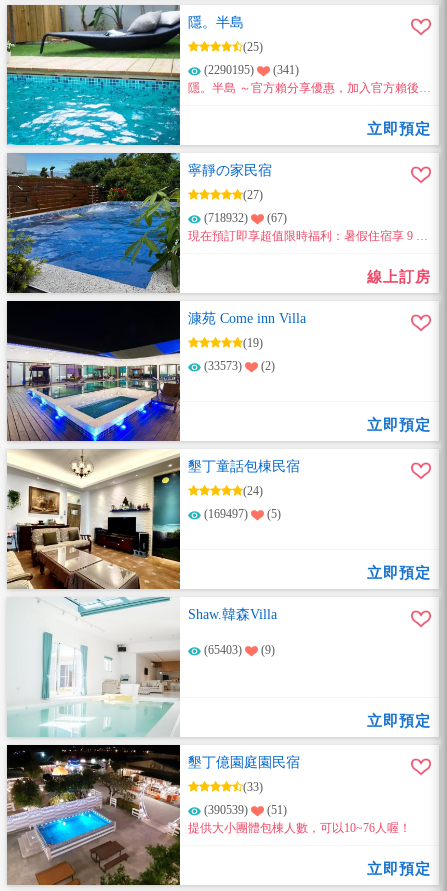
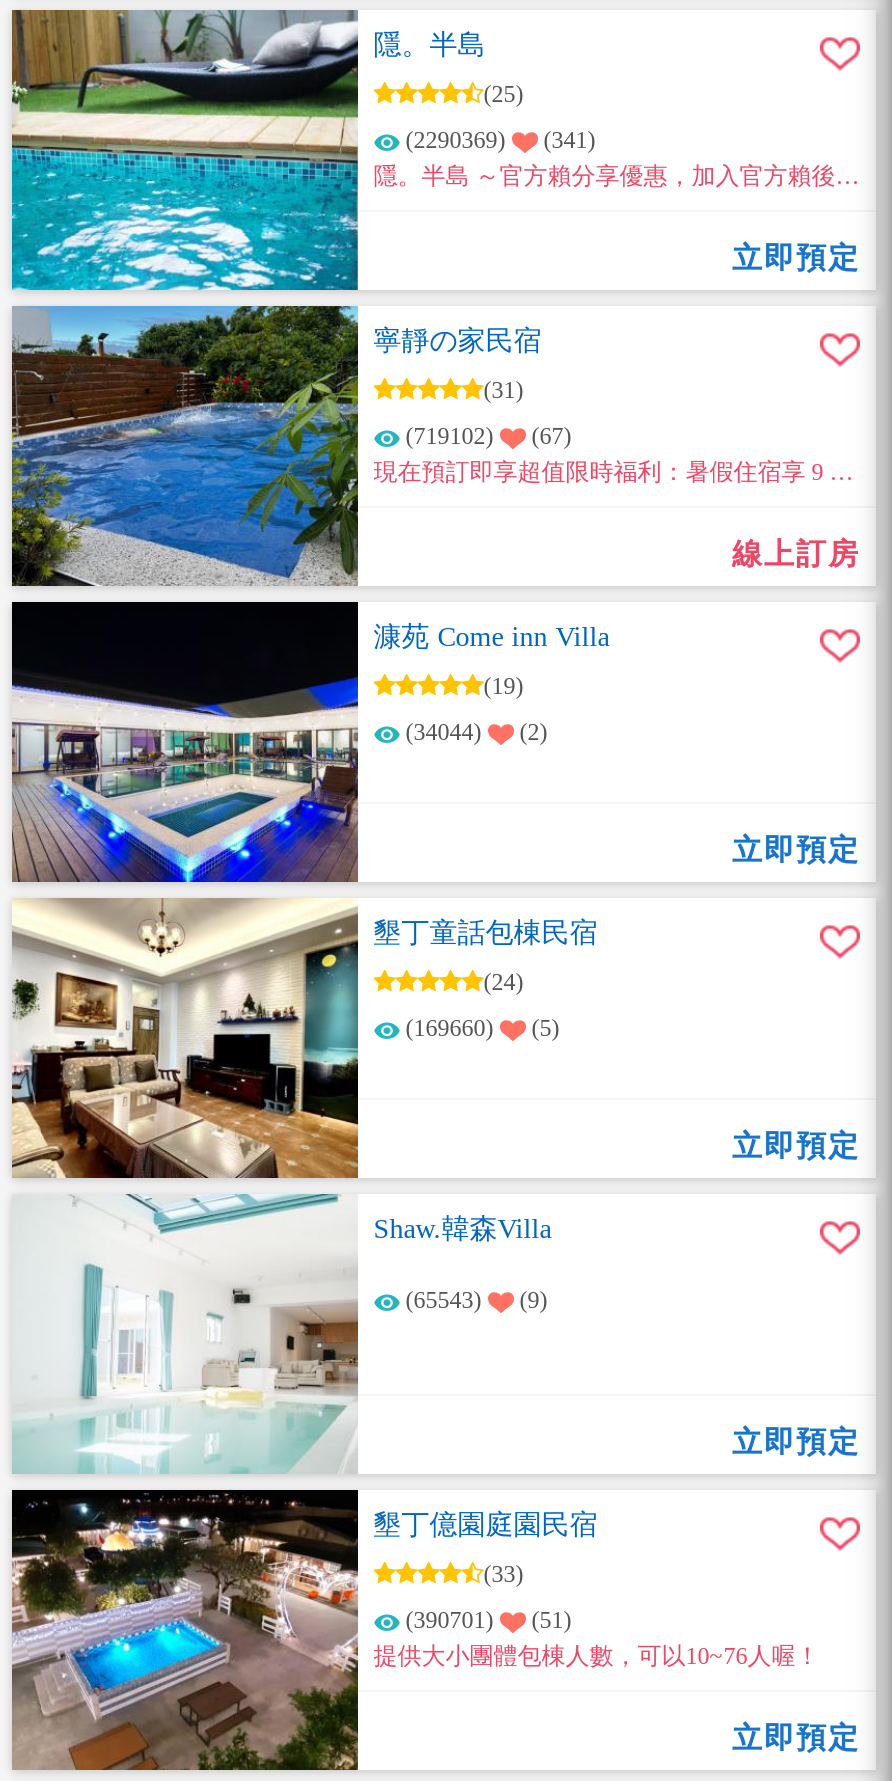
[204,63,299,77] (2290195) (341) -> [406,126,596,154] (2290369) (341)
[243,188,263,202] (27) -> [484,376,524,404] (31)
[204,211,287,225] (718932) (67) -> [406,422,572,450] (719102) (67)
[204,359,275,373] (33573) (2) -> [406,718,548,746] (34044) (2)
[204,507,281,521] (169497) (5) -> [406,1014,560,1042] (169660) (5)
[204,643,275,657] (65403) (9) -> [406,1286,548,1314] (65543) (9)
[204,803,287,817] (390539) (51) -> [406,1606,572,1634] (390701) (51)

